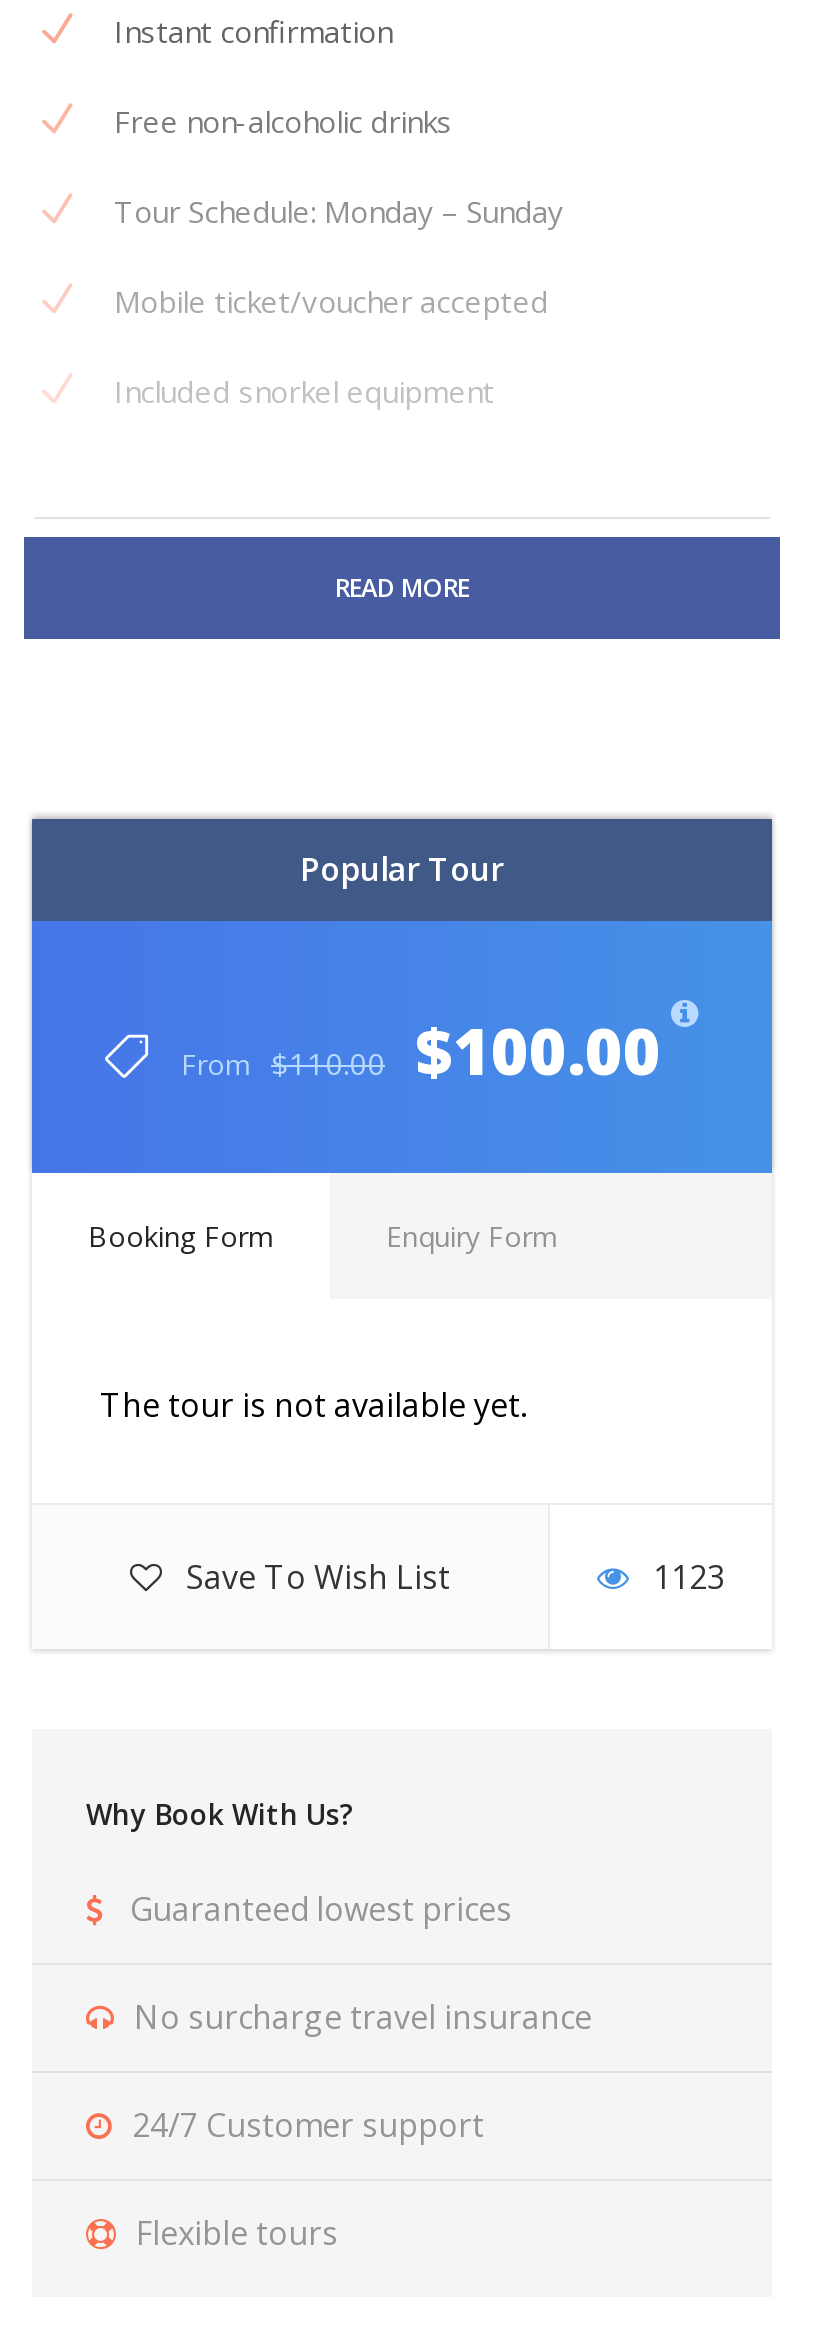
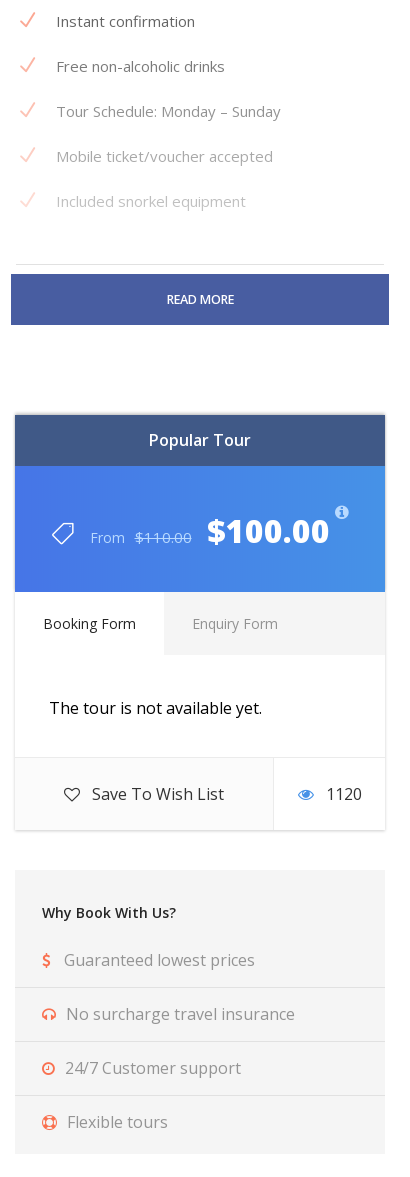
[653,1555,725,1599] 1123 -> [325,783,361,805] 1120

